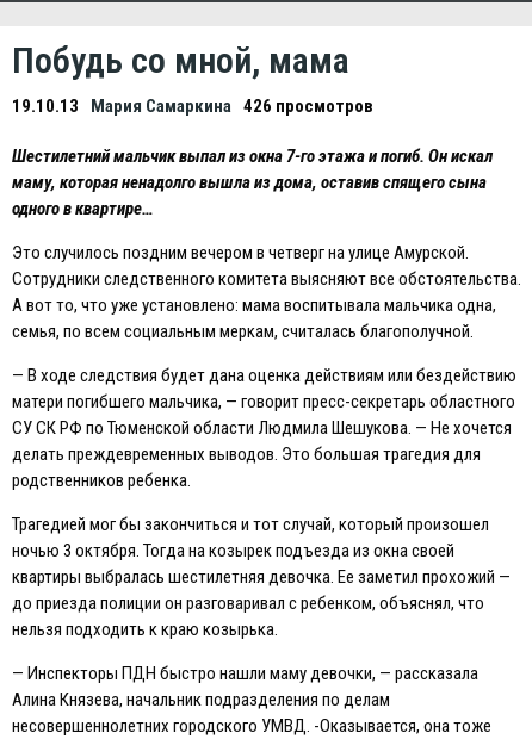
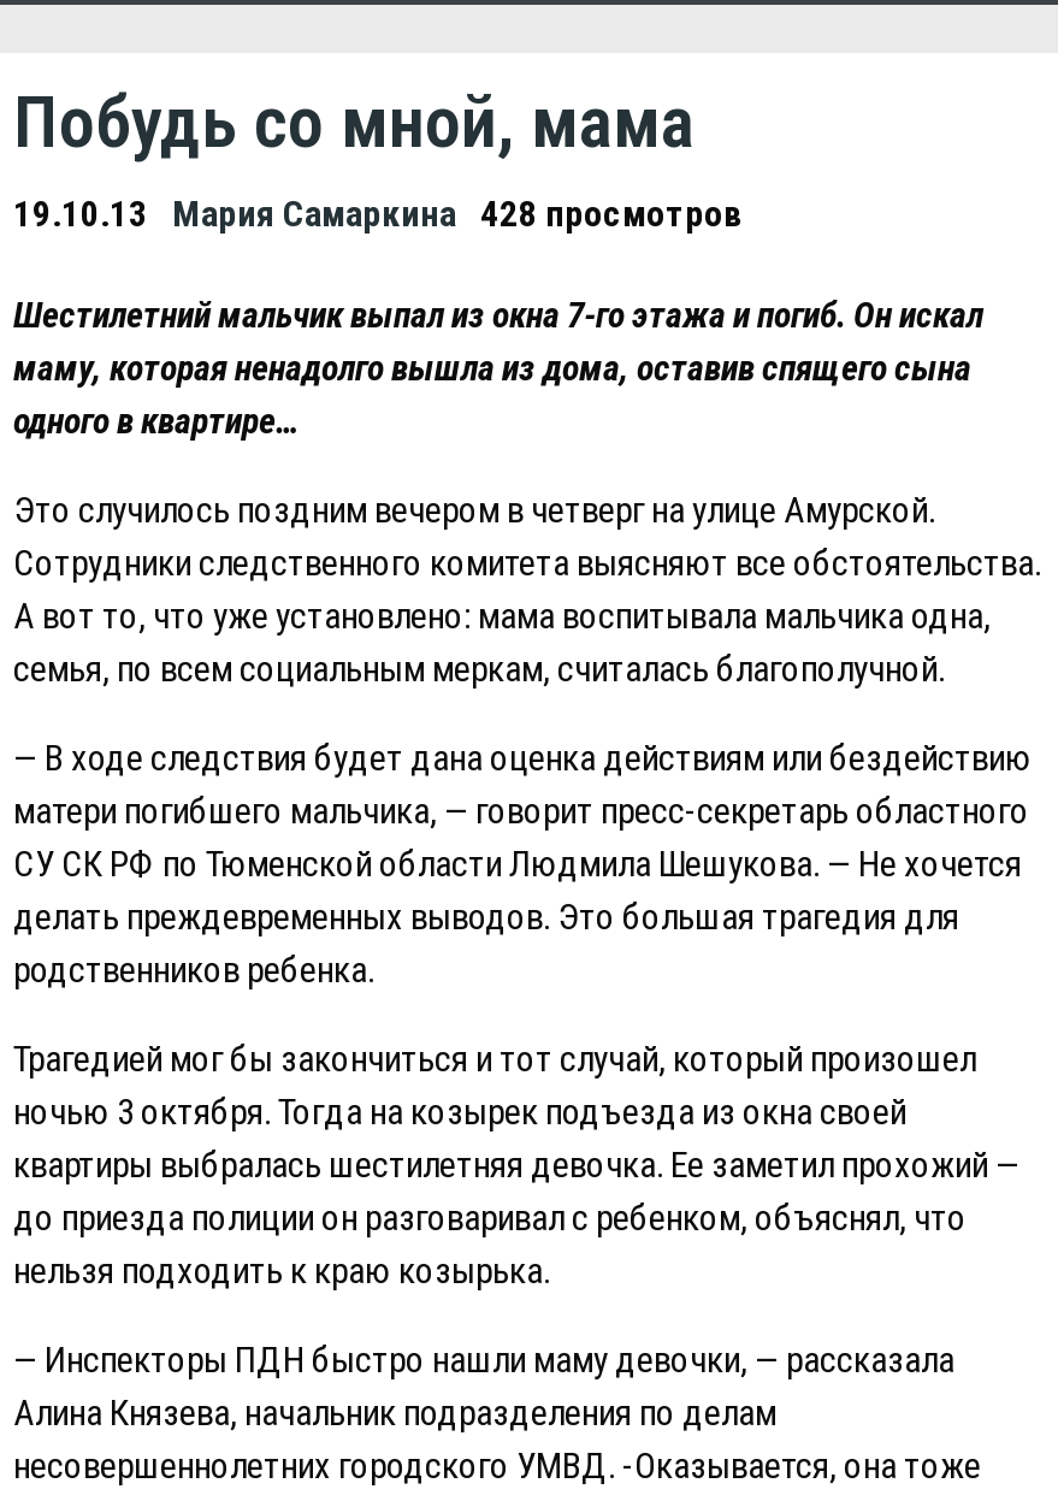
[12,95,373,116] 19.10.13 Мария Самаркина 426 просмотров -> [13,194,743,237] 19.10.13 Мария Самаркина 428 просмотров

